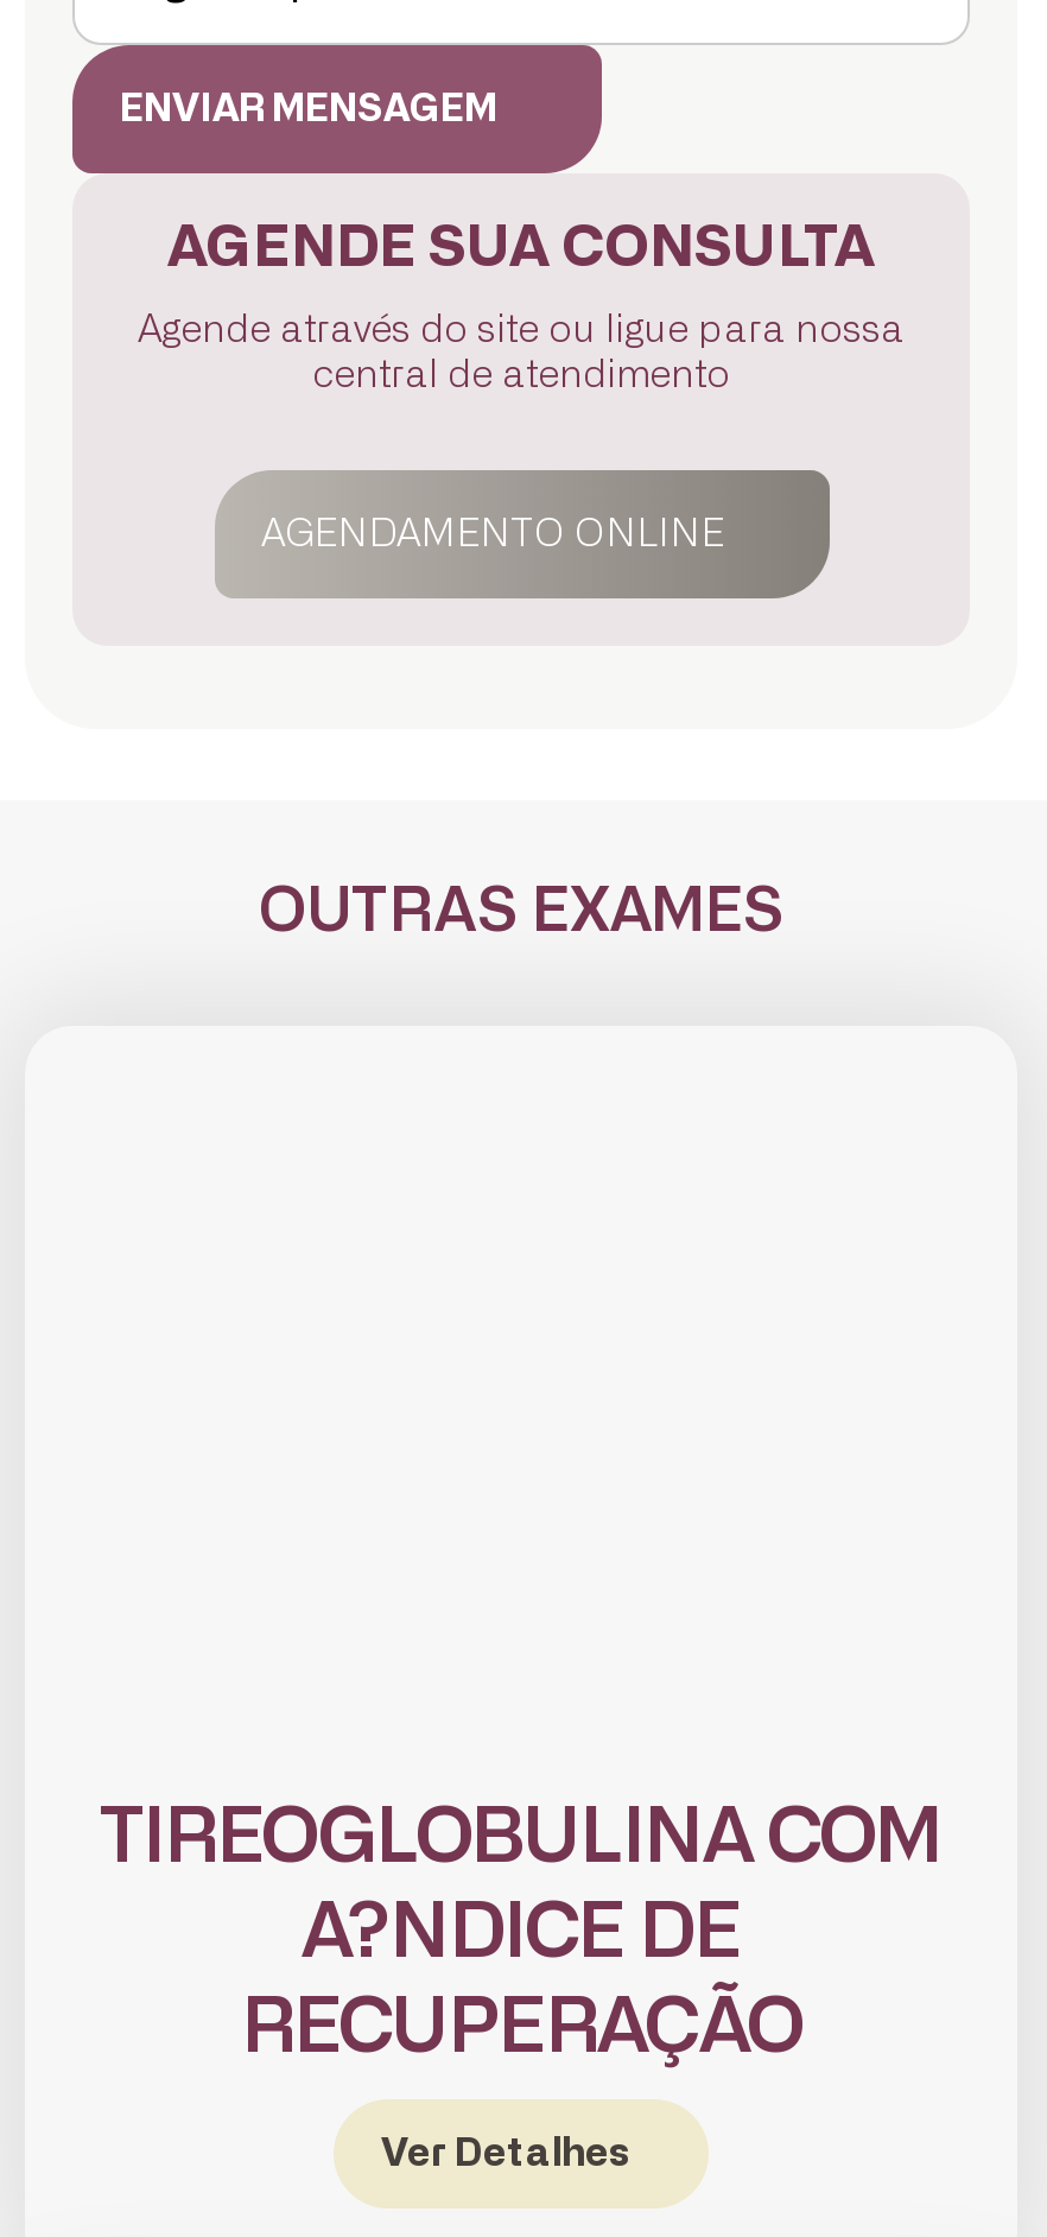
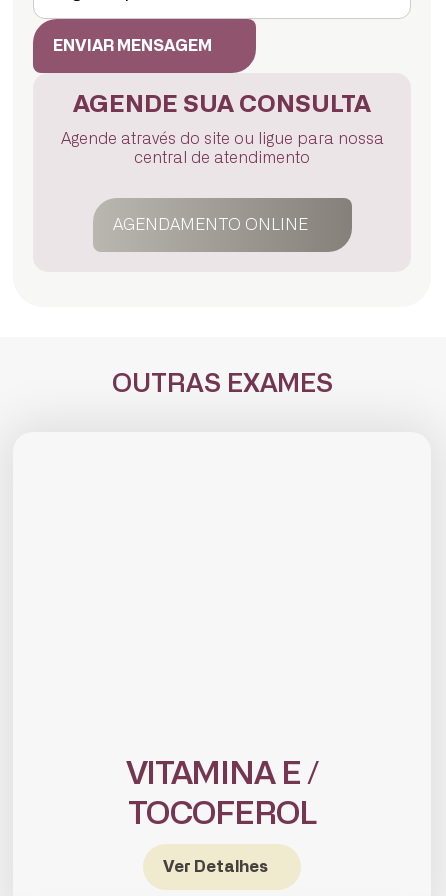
[100,1801,943,2067] TIREOGLOBULINA COM | A?NDICE DE | RECUPERAÇÃO -> [126,758,318,830] VITAMINA E / | TOCOFEROL

